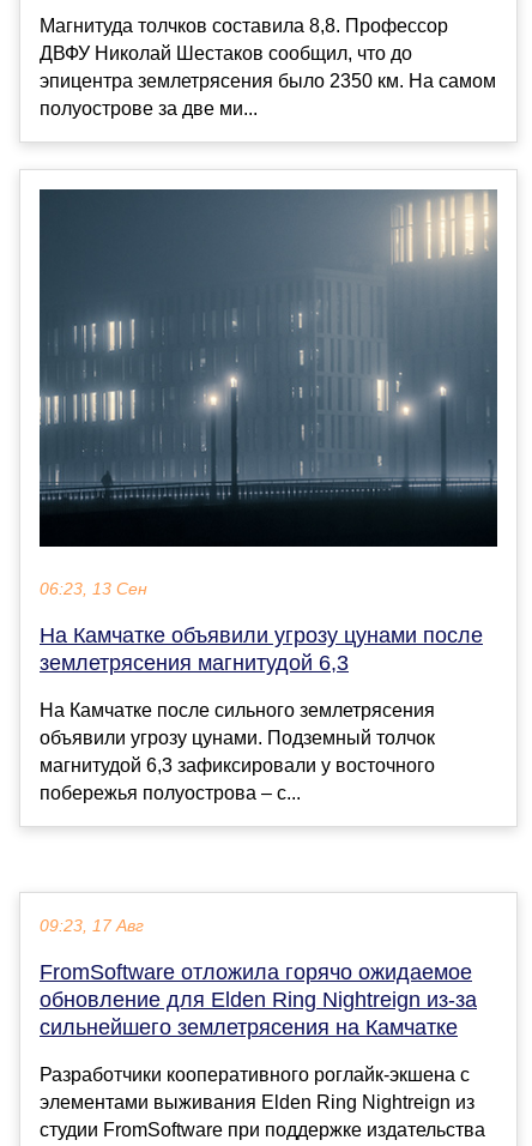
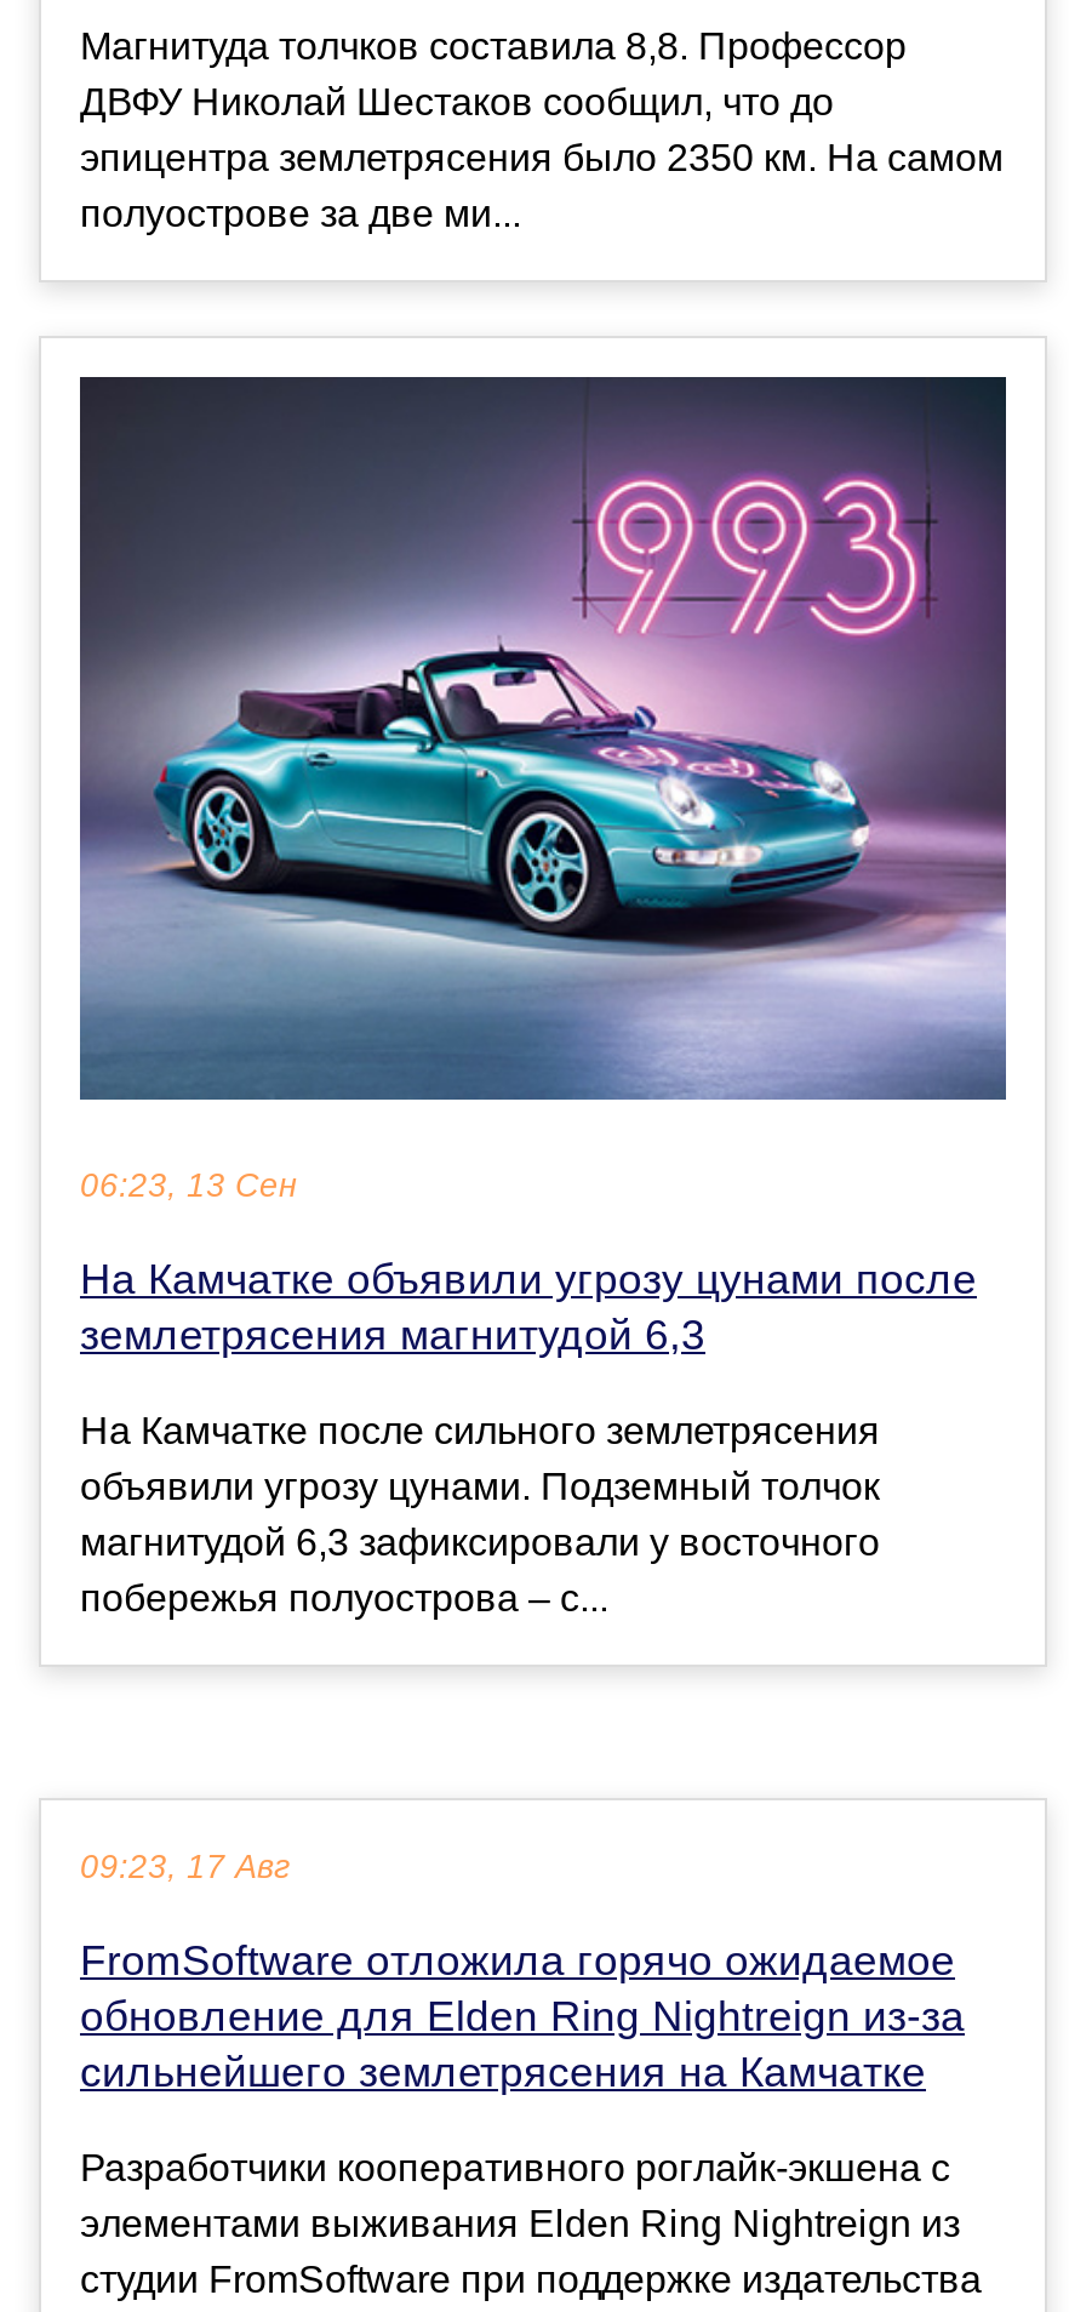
[38,189,498,548] [image] -> [78,377,1008,1102] [image]

